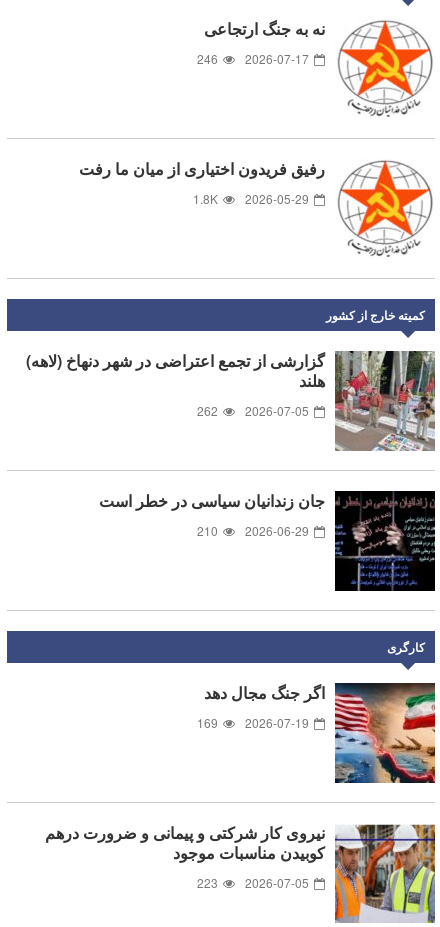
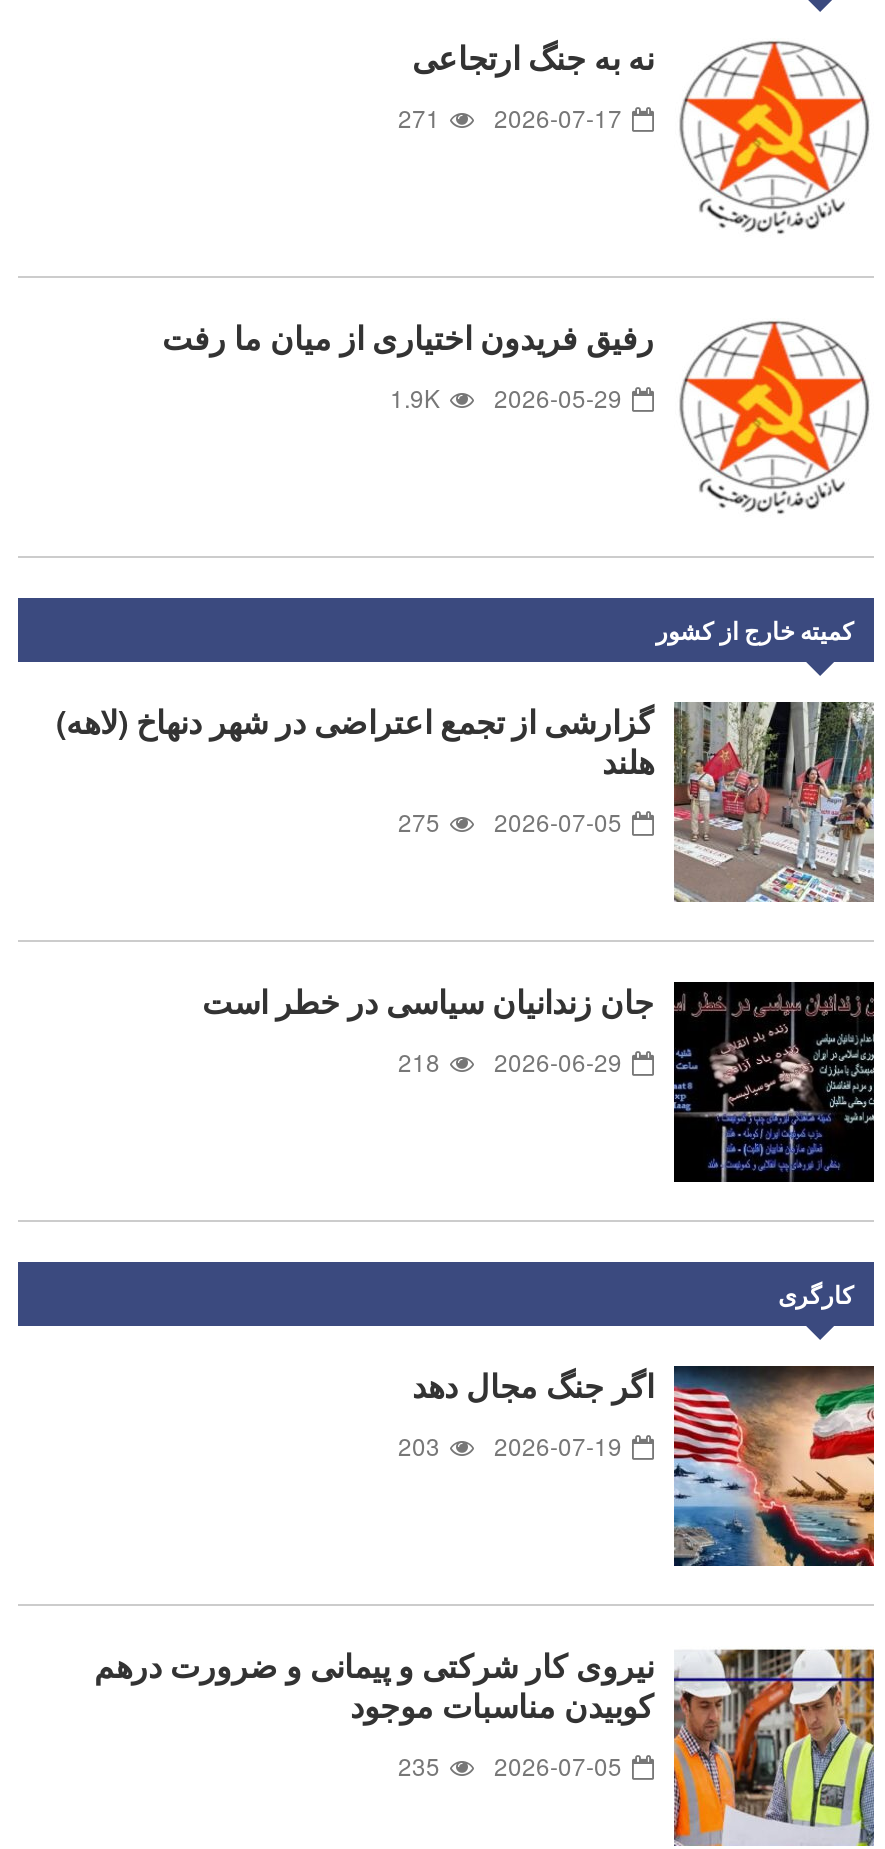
[197,50,309,67] 246 2026-07-17 -> [398,100,622,134] 271 2026-07-17
[193,190,309,207] 1.8K 2026-05-29 -> [390,380,622,414] 1.9K 2026-05-29
[197,402,309,419] 262 2026-07-05 -> [398,804,622,838] 275 2026-07-05
[197,522,309,539] 210 2026-06-29 -> [398,1044,622,1078] 218 2026-06-29
[197,714,309,731] 169 2026-07-19 -> [398,1428,622,1462] 203 2026-07-19
[197,874,309,891] 223 2026-07-05 -> [398,1748,622,1782] 235 2026-07-05

